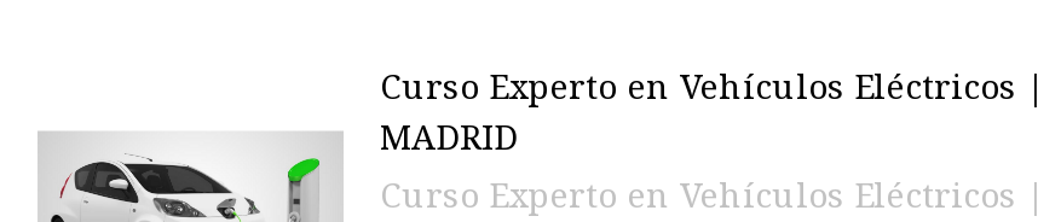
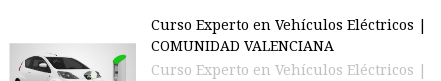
[380,118,518,157] MADRID -> [151,38,334,54] COMUNIDAD VALENCIANA

